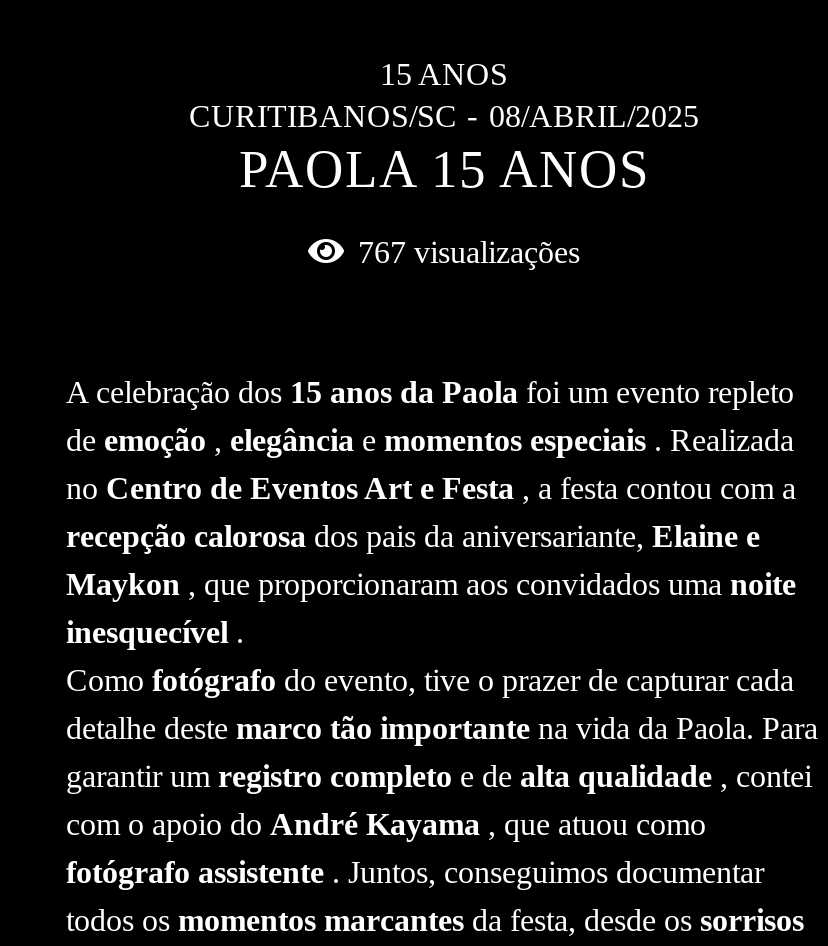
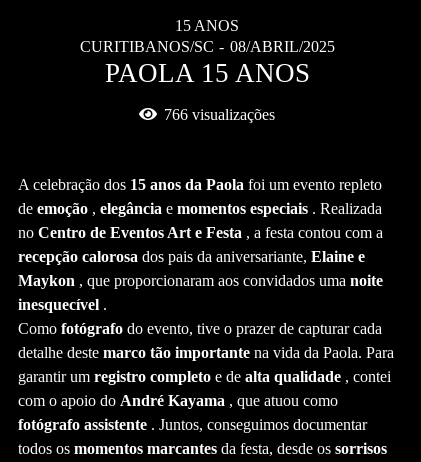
[358,235,580,269] 767 visualizações -> [164,106,275,123] 766 visualizações

